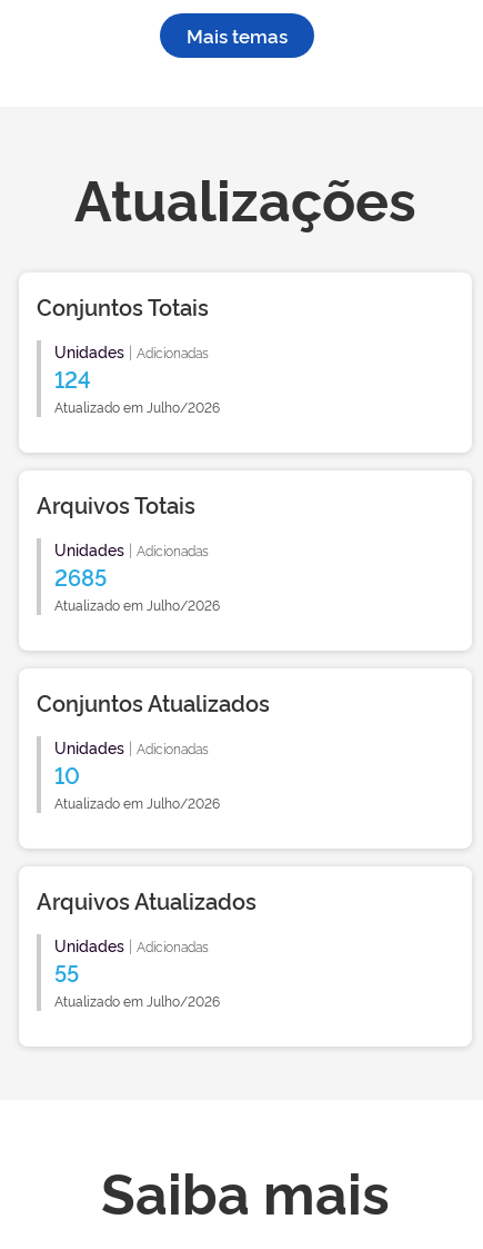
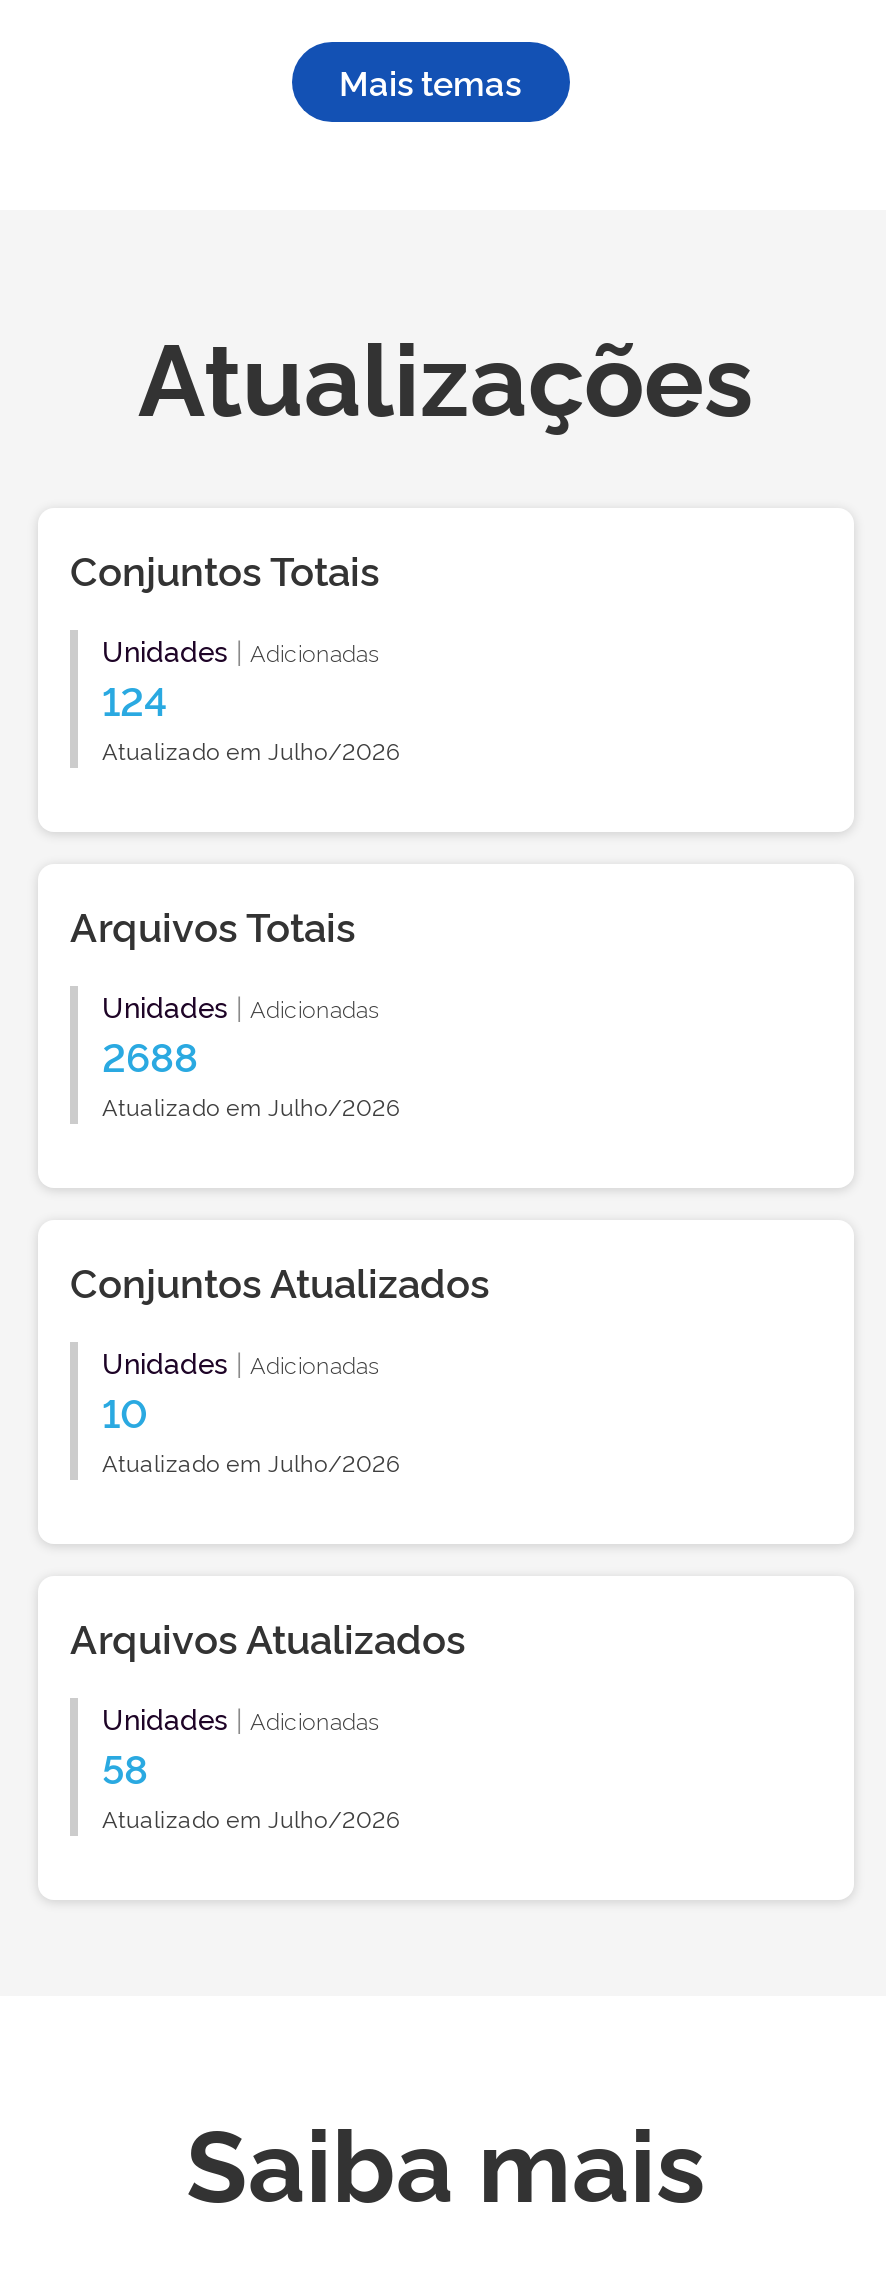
[54,560,107,591] 2685 -> [102,1025,198,1081] 2688
[54,956,79,987] 55 -> [102,1737,148,1793] 58

